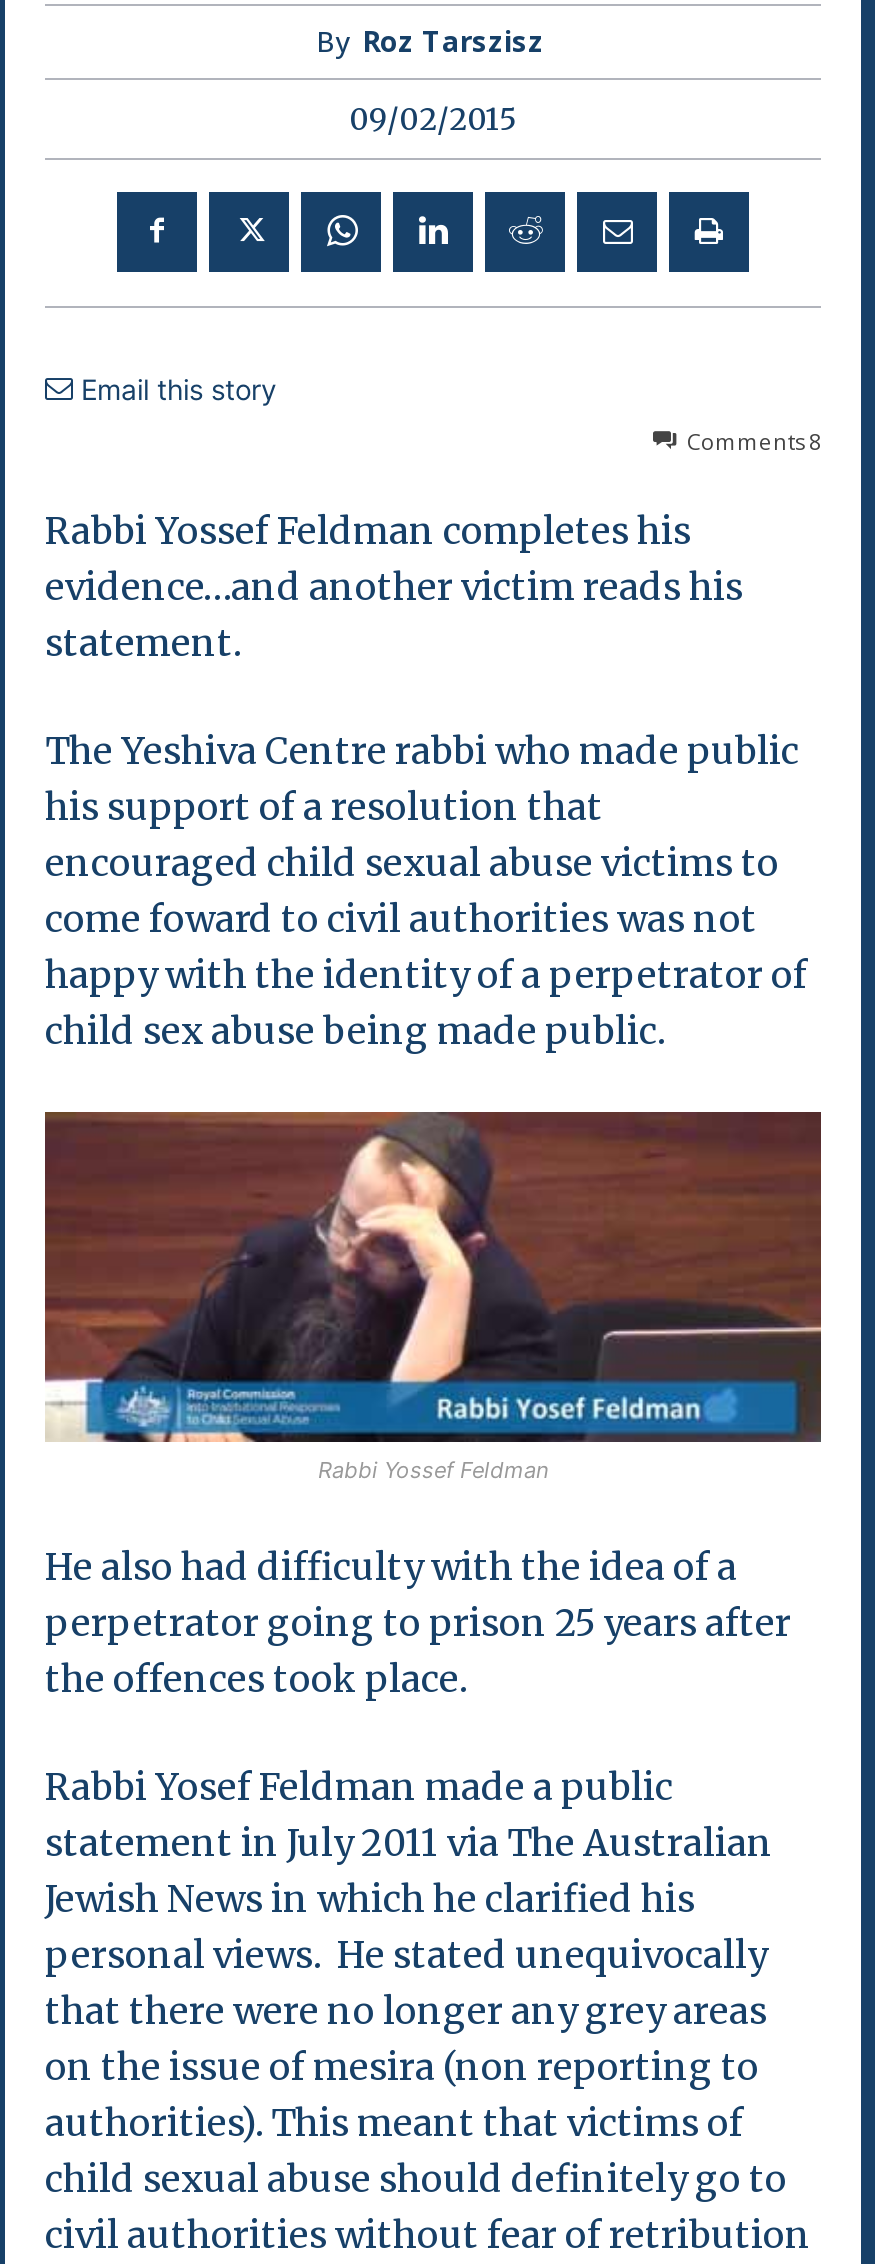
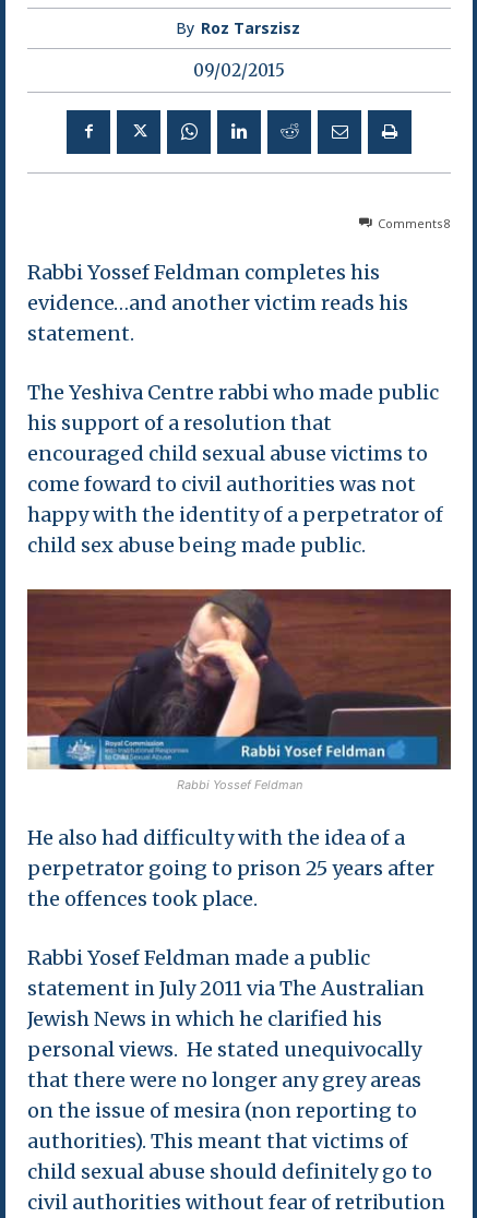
[73,371,277,405] Email this story -> none

